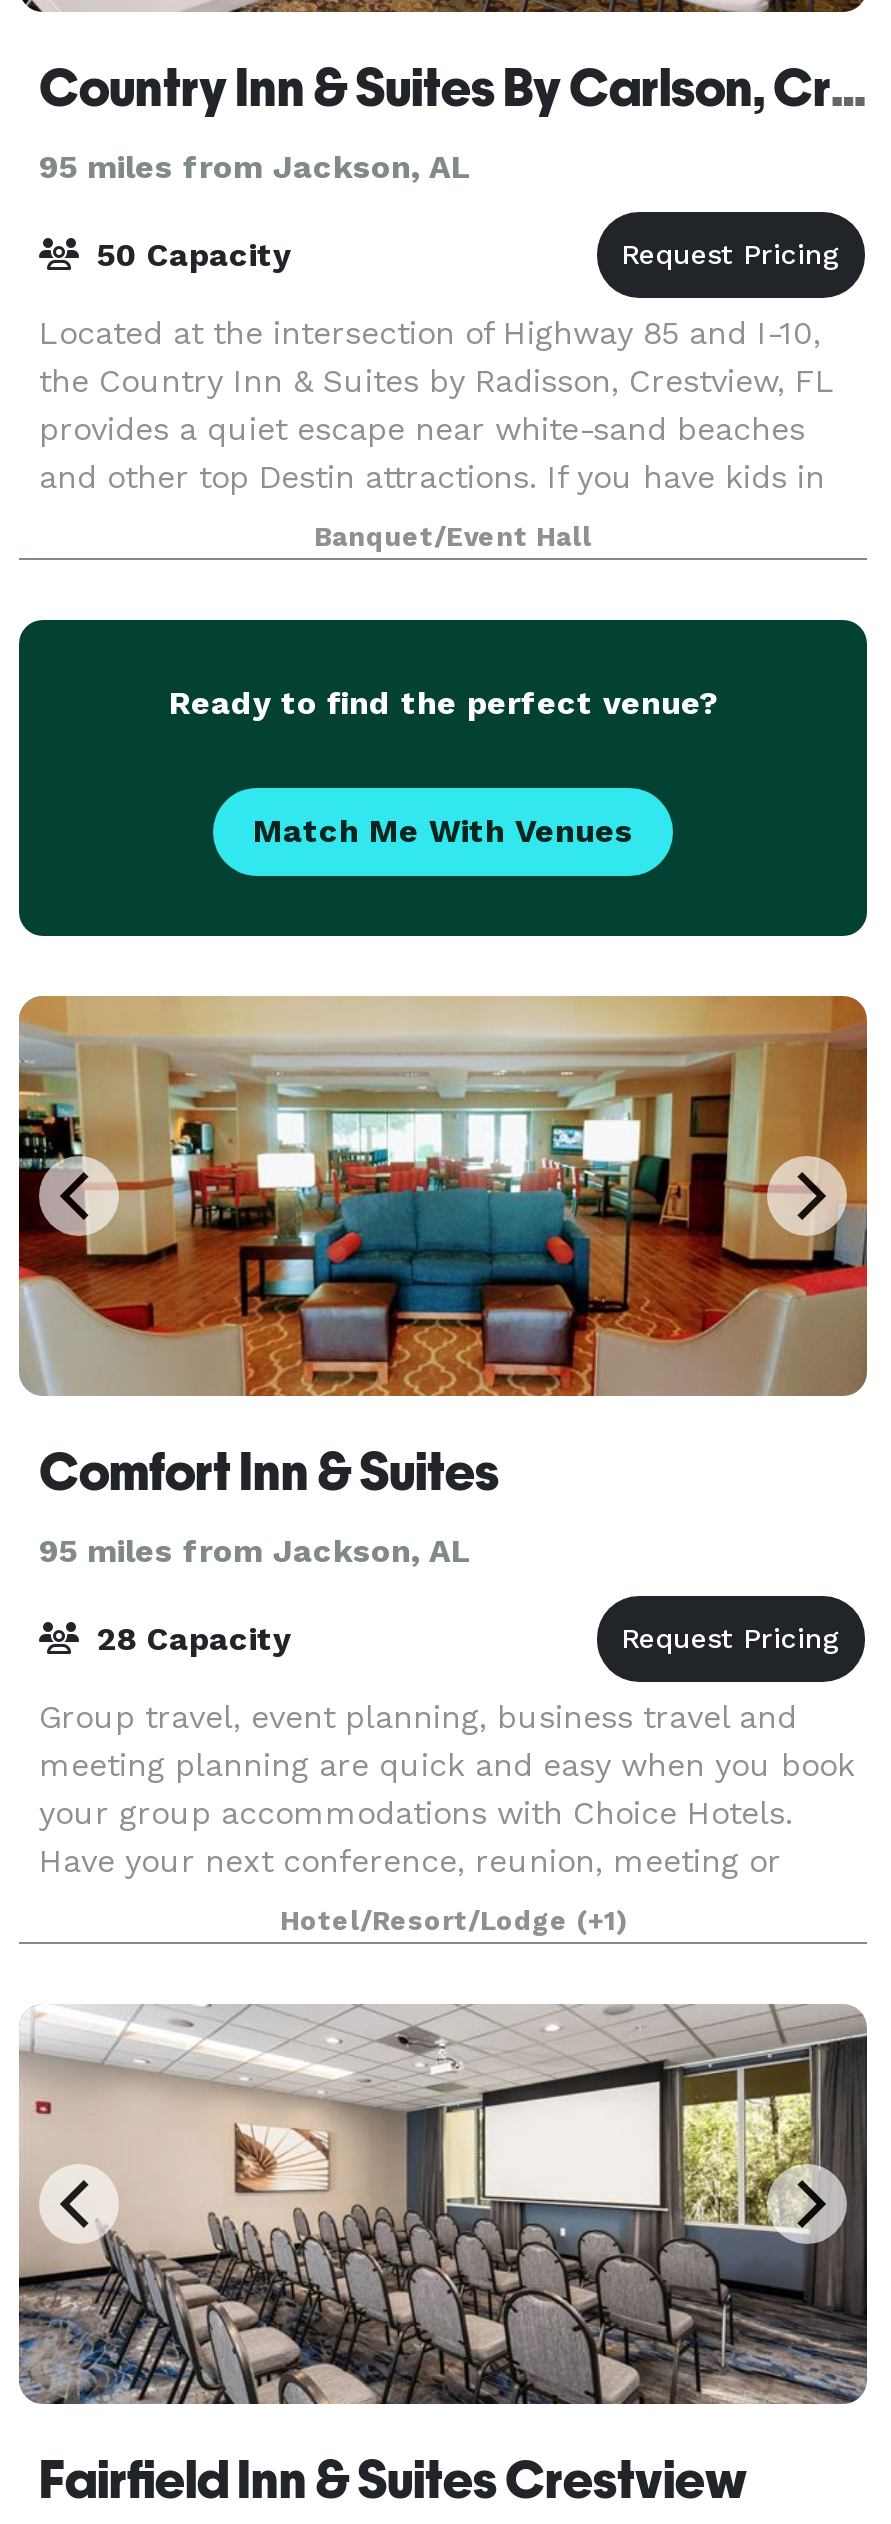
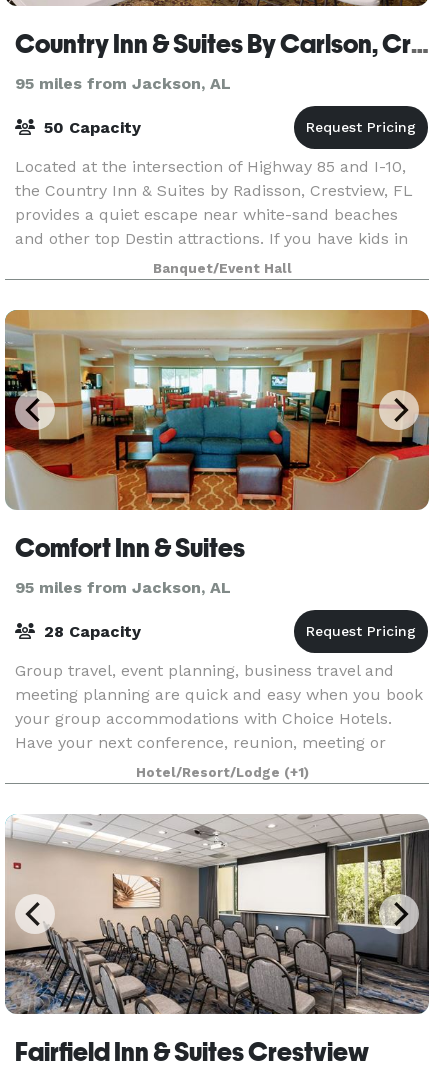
[17,618,869,936] [image] | Ready to find the perfect venue? | Match Me With Venues -> none

